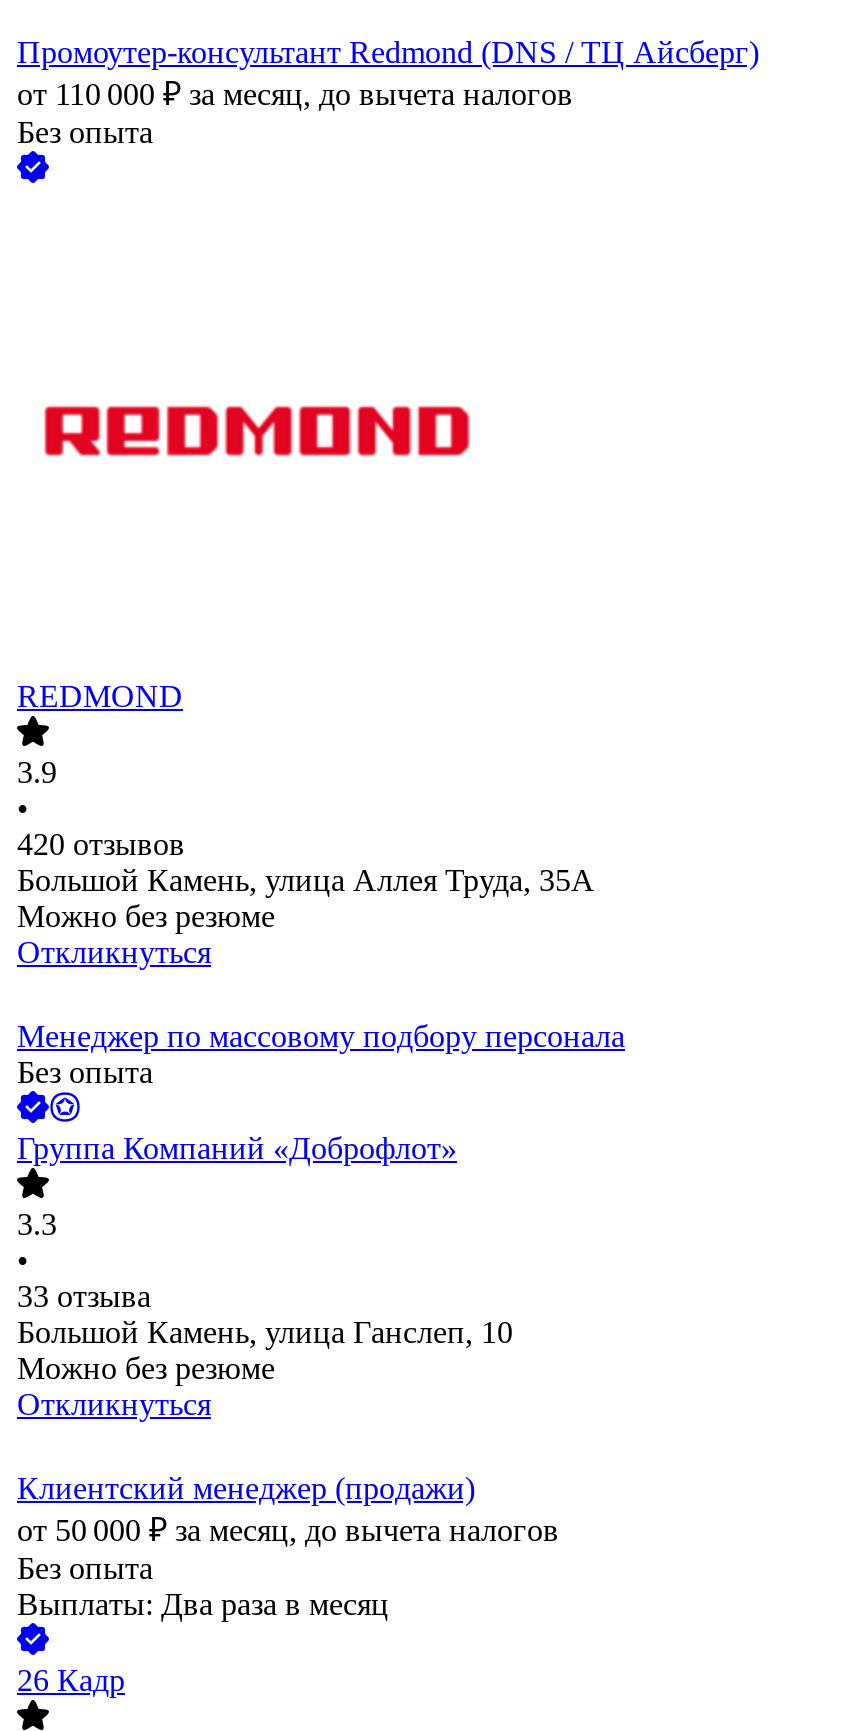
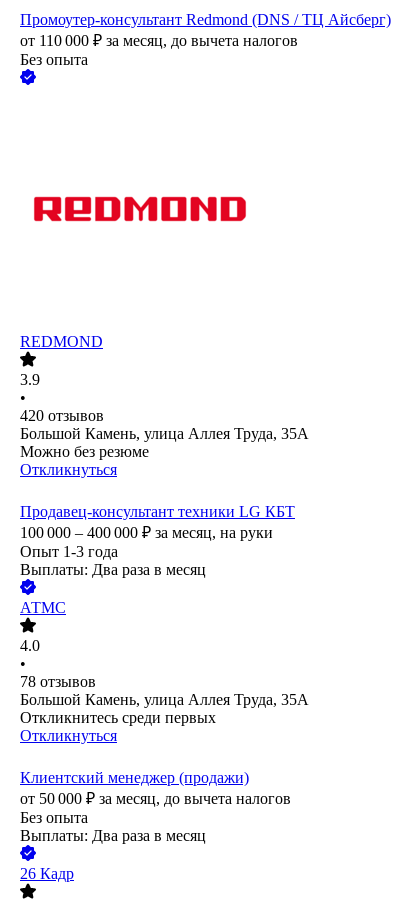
[17,1020,625,1090] Менеджер по массовому подбору персонала | Без опыта -> [20,503,295,578] Продавец-консультант техники LG КБТ | 100 000 – 400 000 ₽ за месяц, на руки | Опыт 1-3 года | Выплаты: Два раза в месяц
[17,1132,457,1166] Группа Компаний «Доброфлот» -> [20,599,66,616] АТМС
[17,1208,57,1242] 3.3 -> [20,637,40,654] 4.0
[17,1280,513,1386] 33 отзыва | Большой Камень, улица Ганслеп, 10 | Можно без резюме -> [20,673,309,726] 78 отзывов | Большой Камень, улица Аллея Труда, 35А | Откликнитесь среди первых

